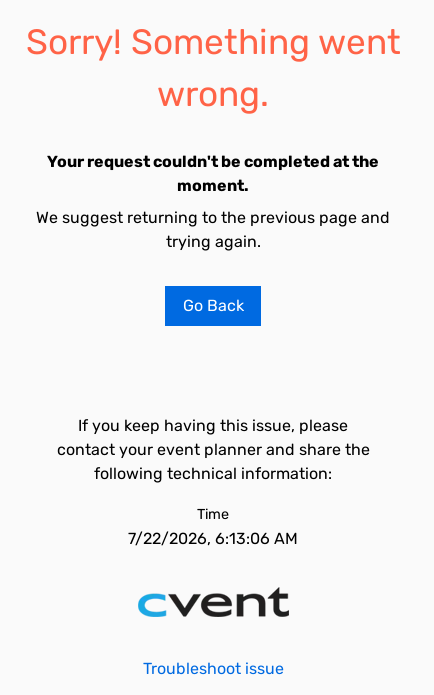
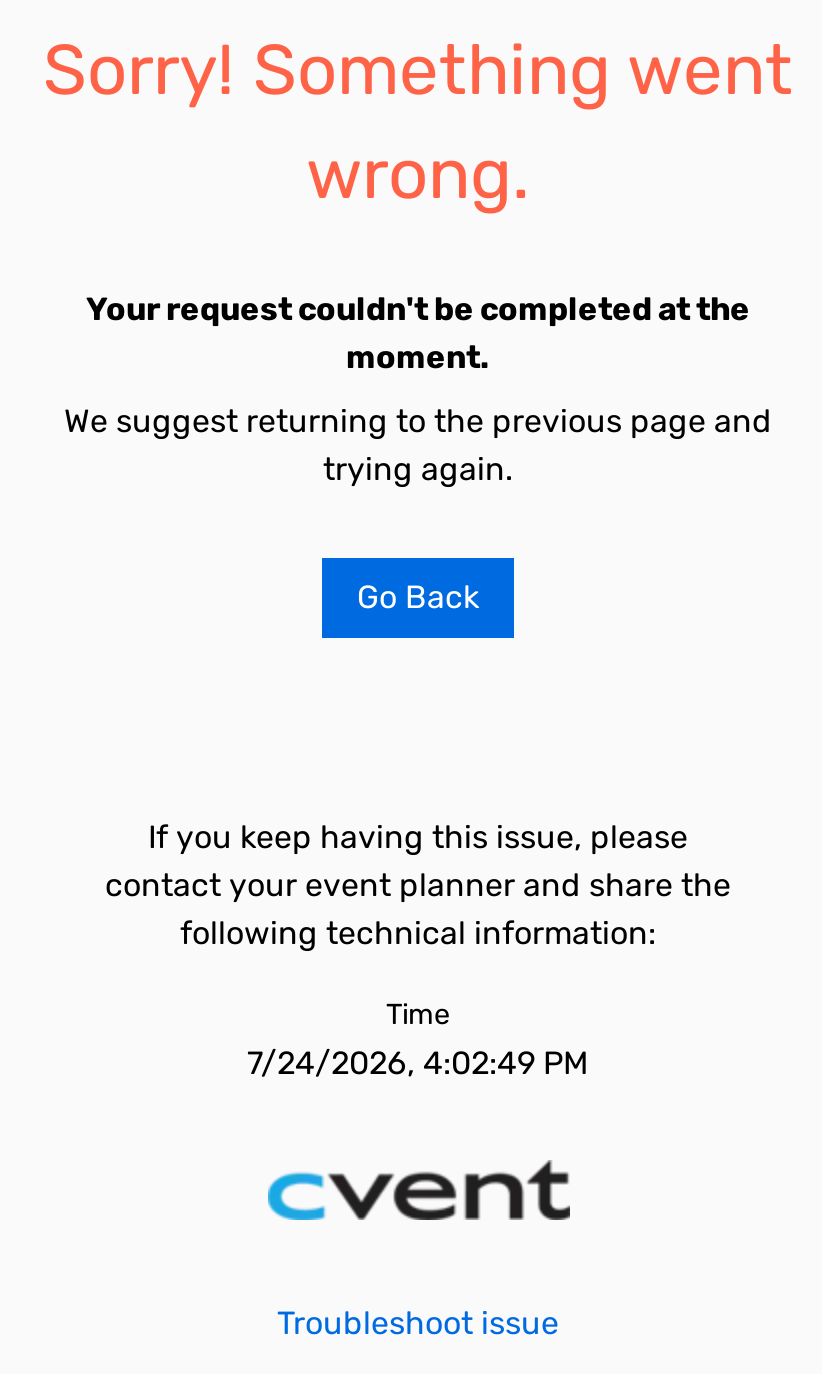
[128,529,298,548] 7/22/2026, 6:13:06 AM -> [247,1044,589,1082] 7/24/2026, 4:02:49 PM

